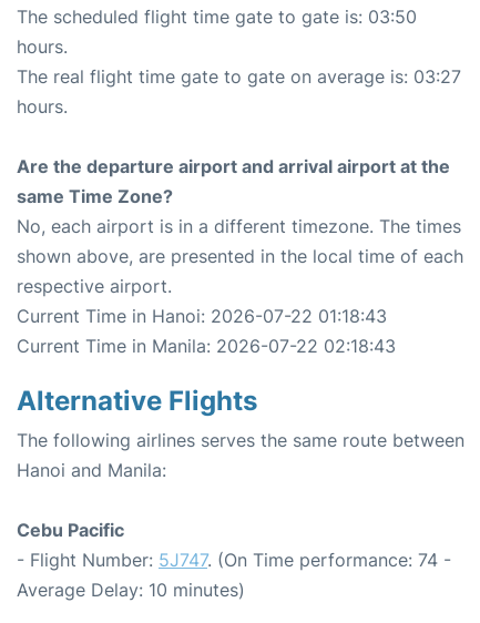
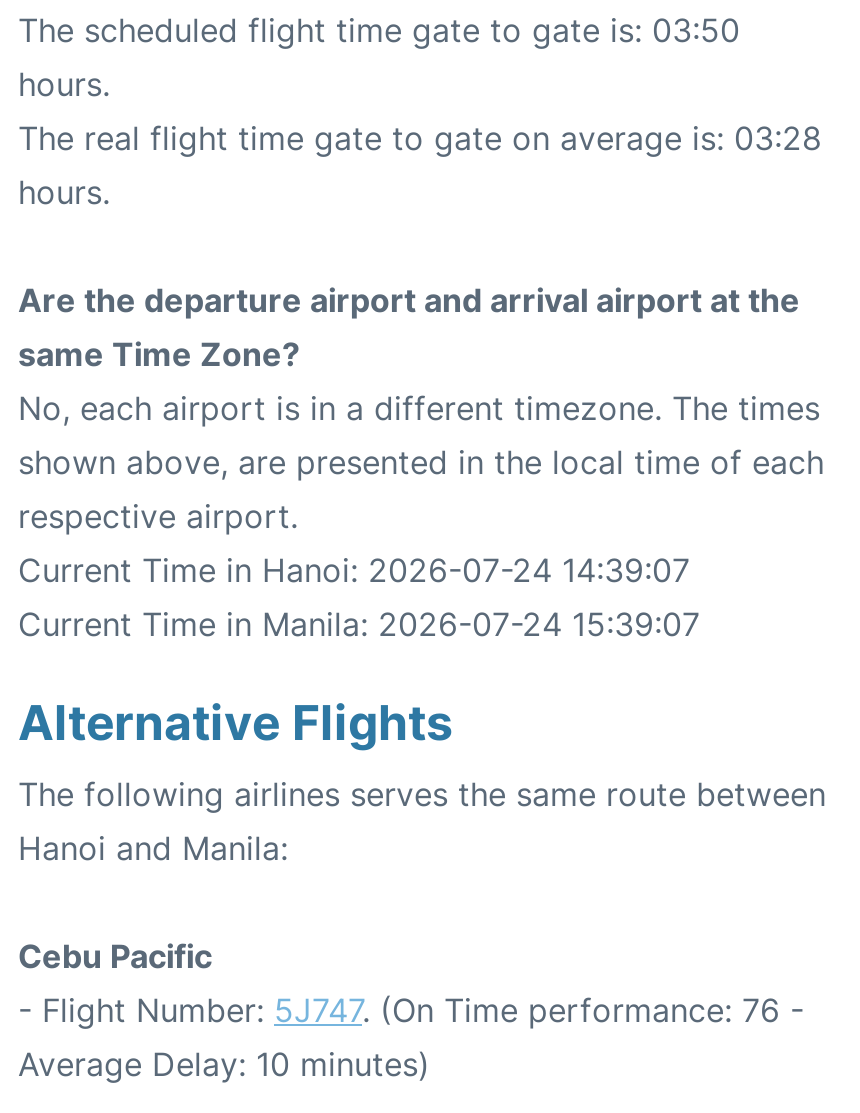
[17,65,461,87] The real flight time gate to gate on average is: 03:27 -> [18,117,822,157] The real flight time gate to gate on average is: 03:28
[17,305,387,327] Current Time in Hanoi: 2026-07-22 01:18:43 -> [18,549,690,589] Current Time in Hanoi: 2026-07-24 14:39:07
[17,334,396,357] Current Time in Manila: 2026-07-22 02:18:43 -> [18,603,700,643] Current Time in Manila: 2026-07-24 15:39:07
[17,548,451,571] - Flight Number: 5J747. (On Time performance: 74 - -> [18,989,804,1029] - Flight Number: 5J747. (On Time performance: 76 -

